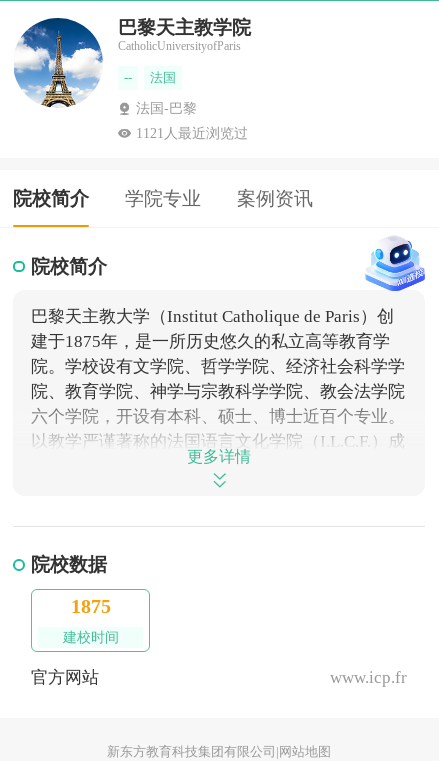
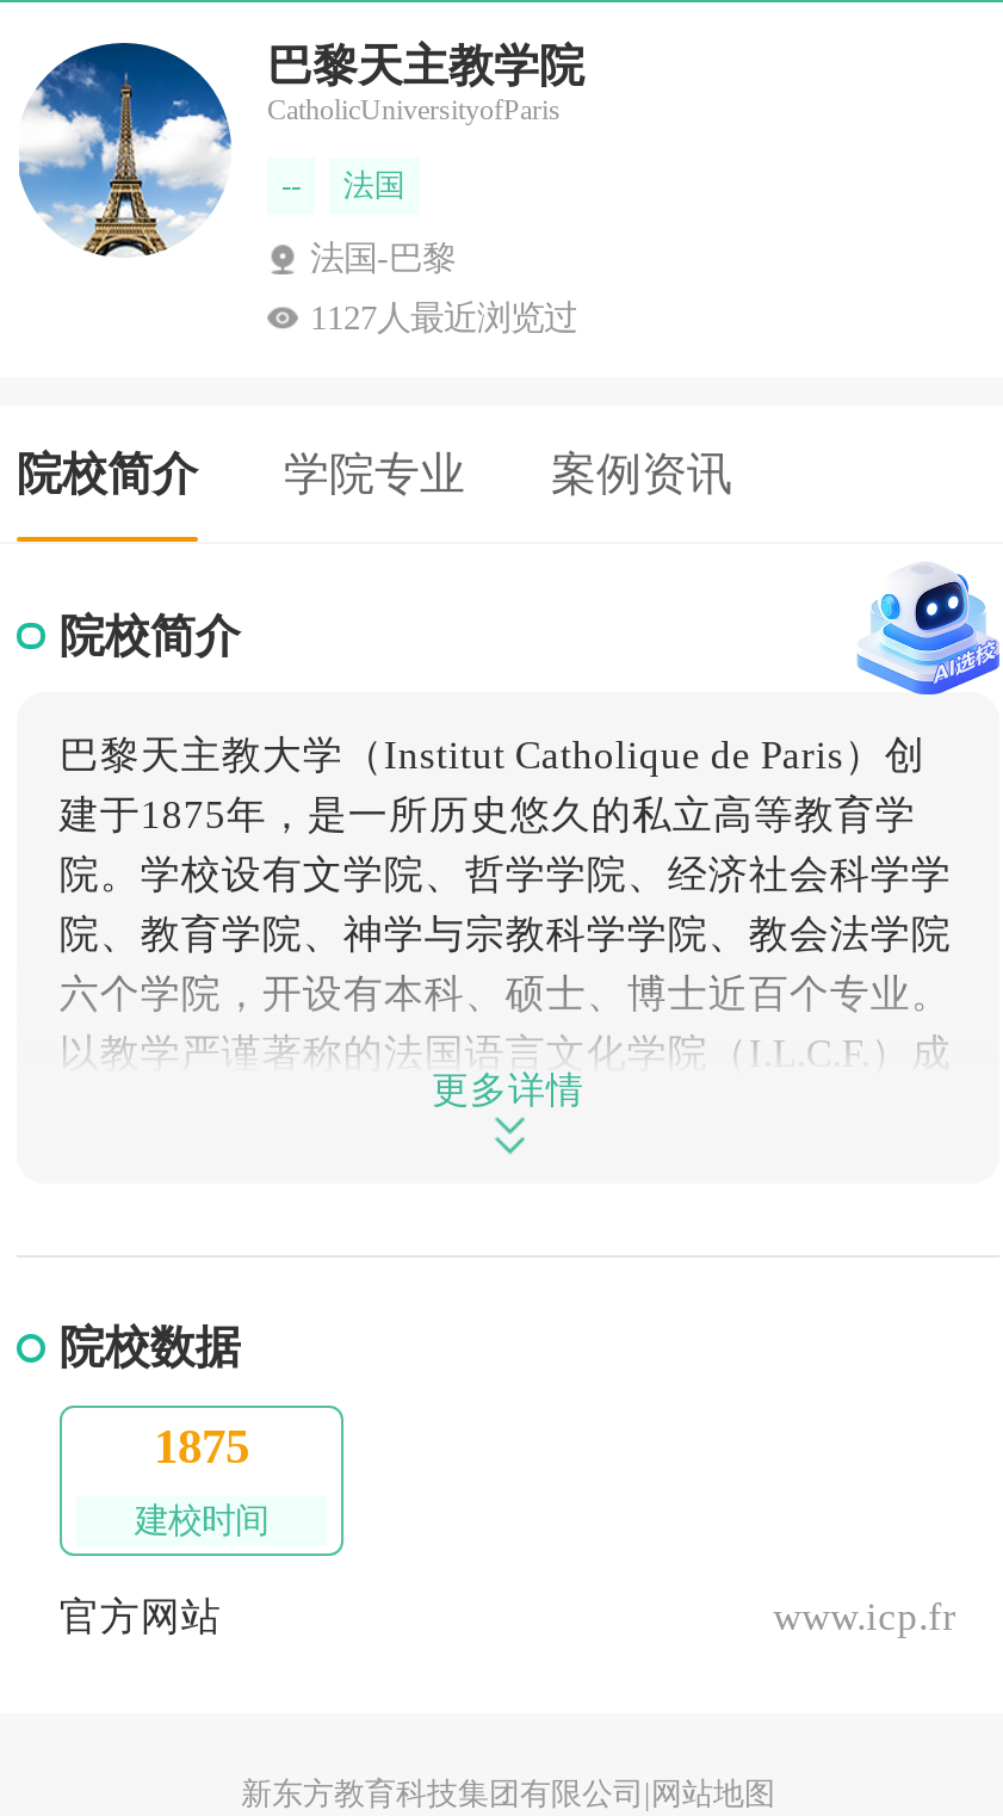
[136,125,248,141] 1121人最近浏览过 -> [310,298,577,336] 1127人最近浏览过

